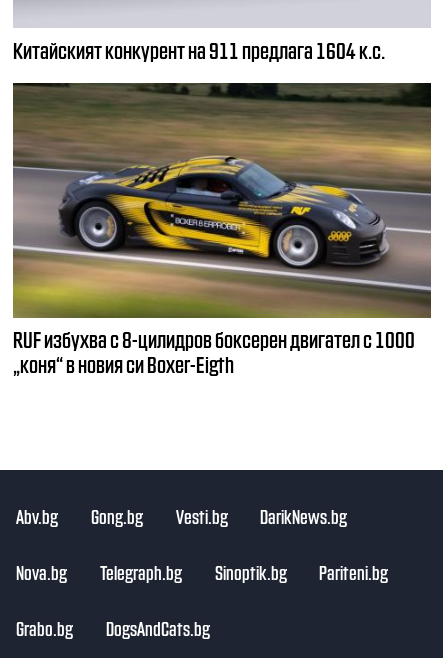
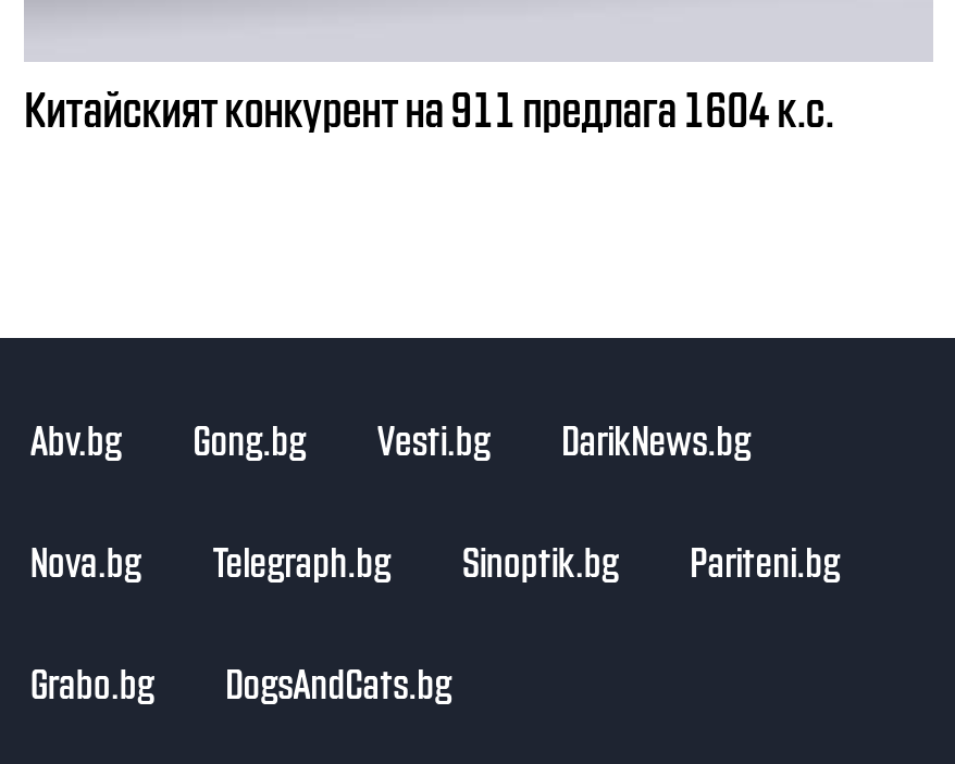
[13,82,432,376] [image] | RUF избухва с 8-цилидров боксерен двигател с 1000 | „коня“ в новия си Boxer-Eigth -> none

